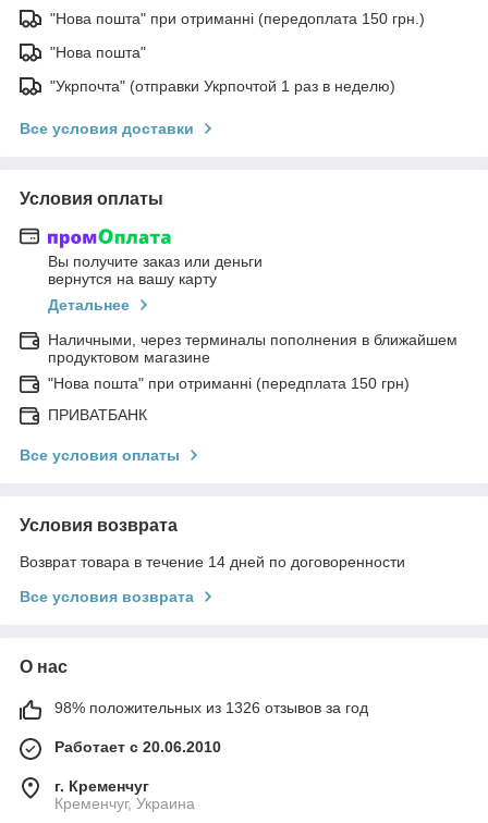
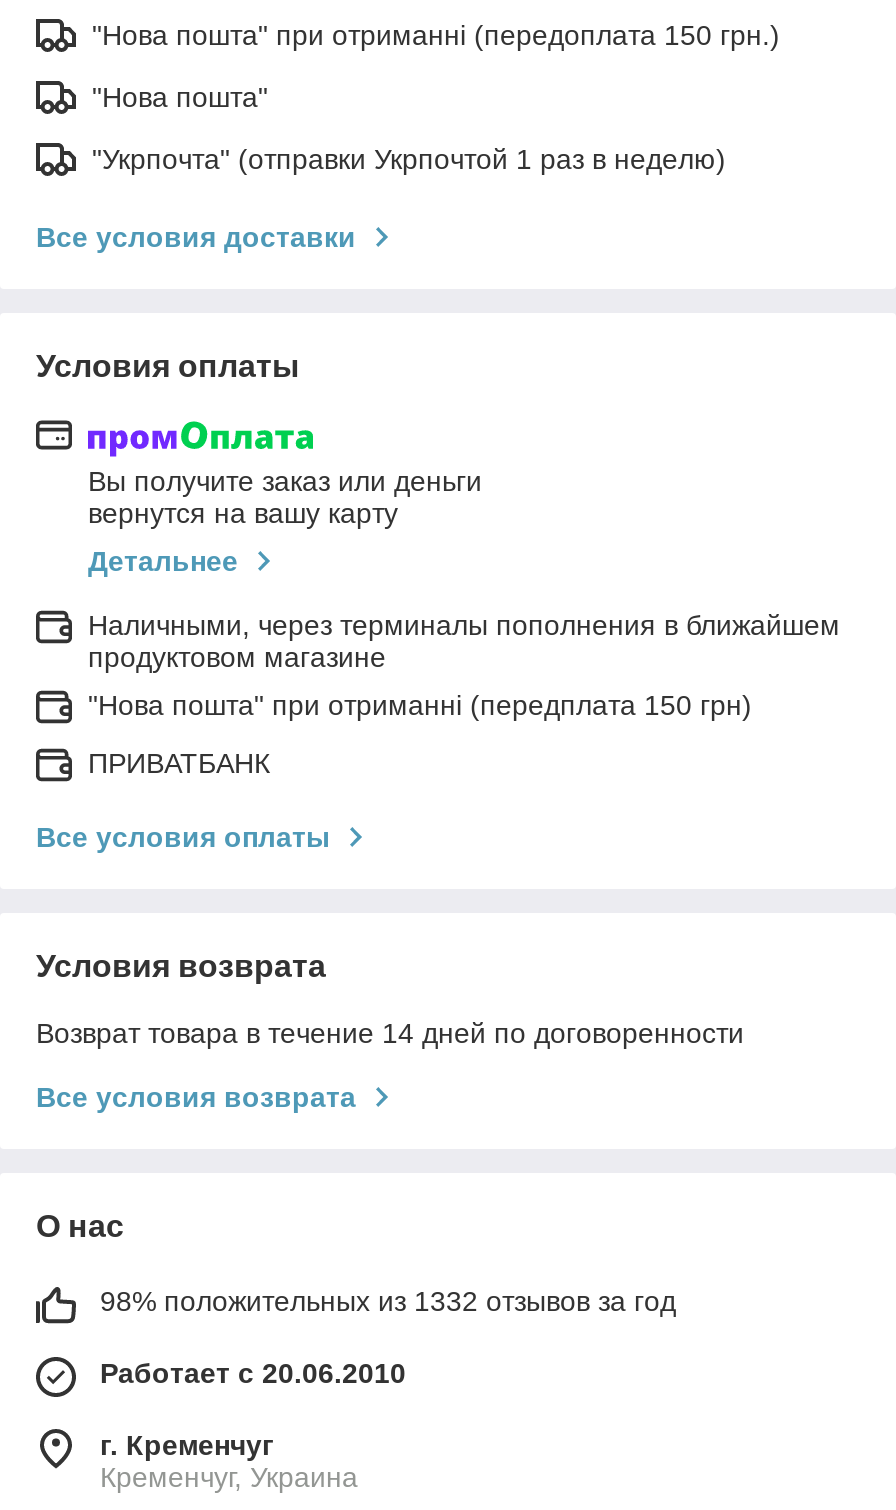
[54,699,368,717] 98% положительных из 1326 отзывов за год -> [100,1285,676,1317] 98% положительных из 1332 отзывов за год

